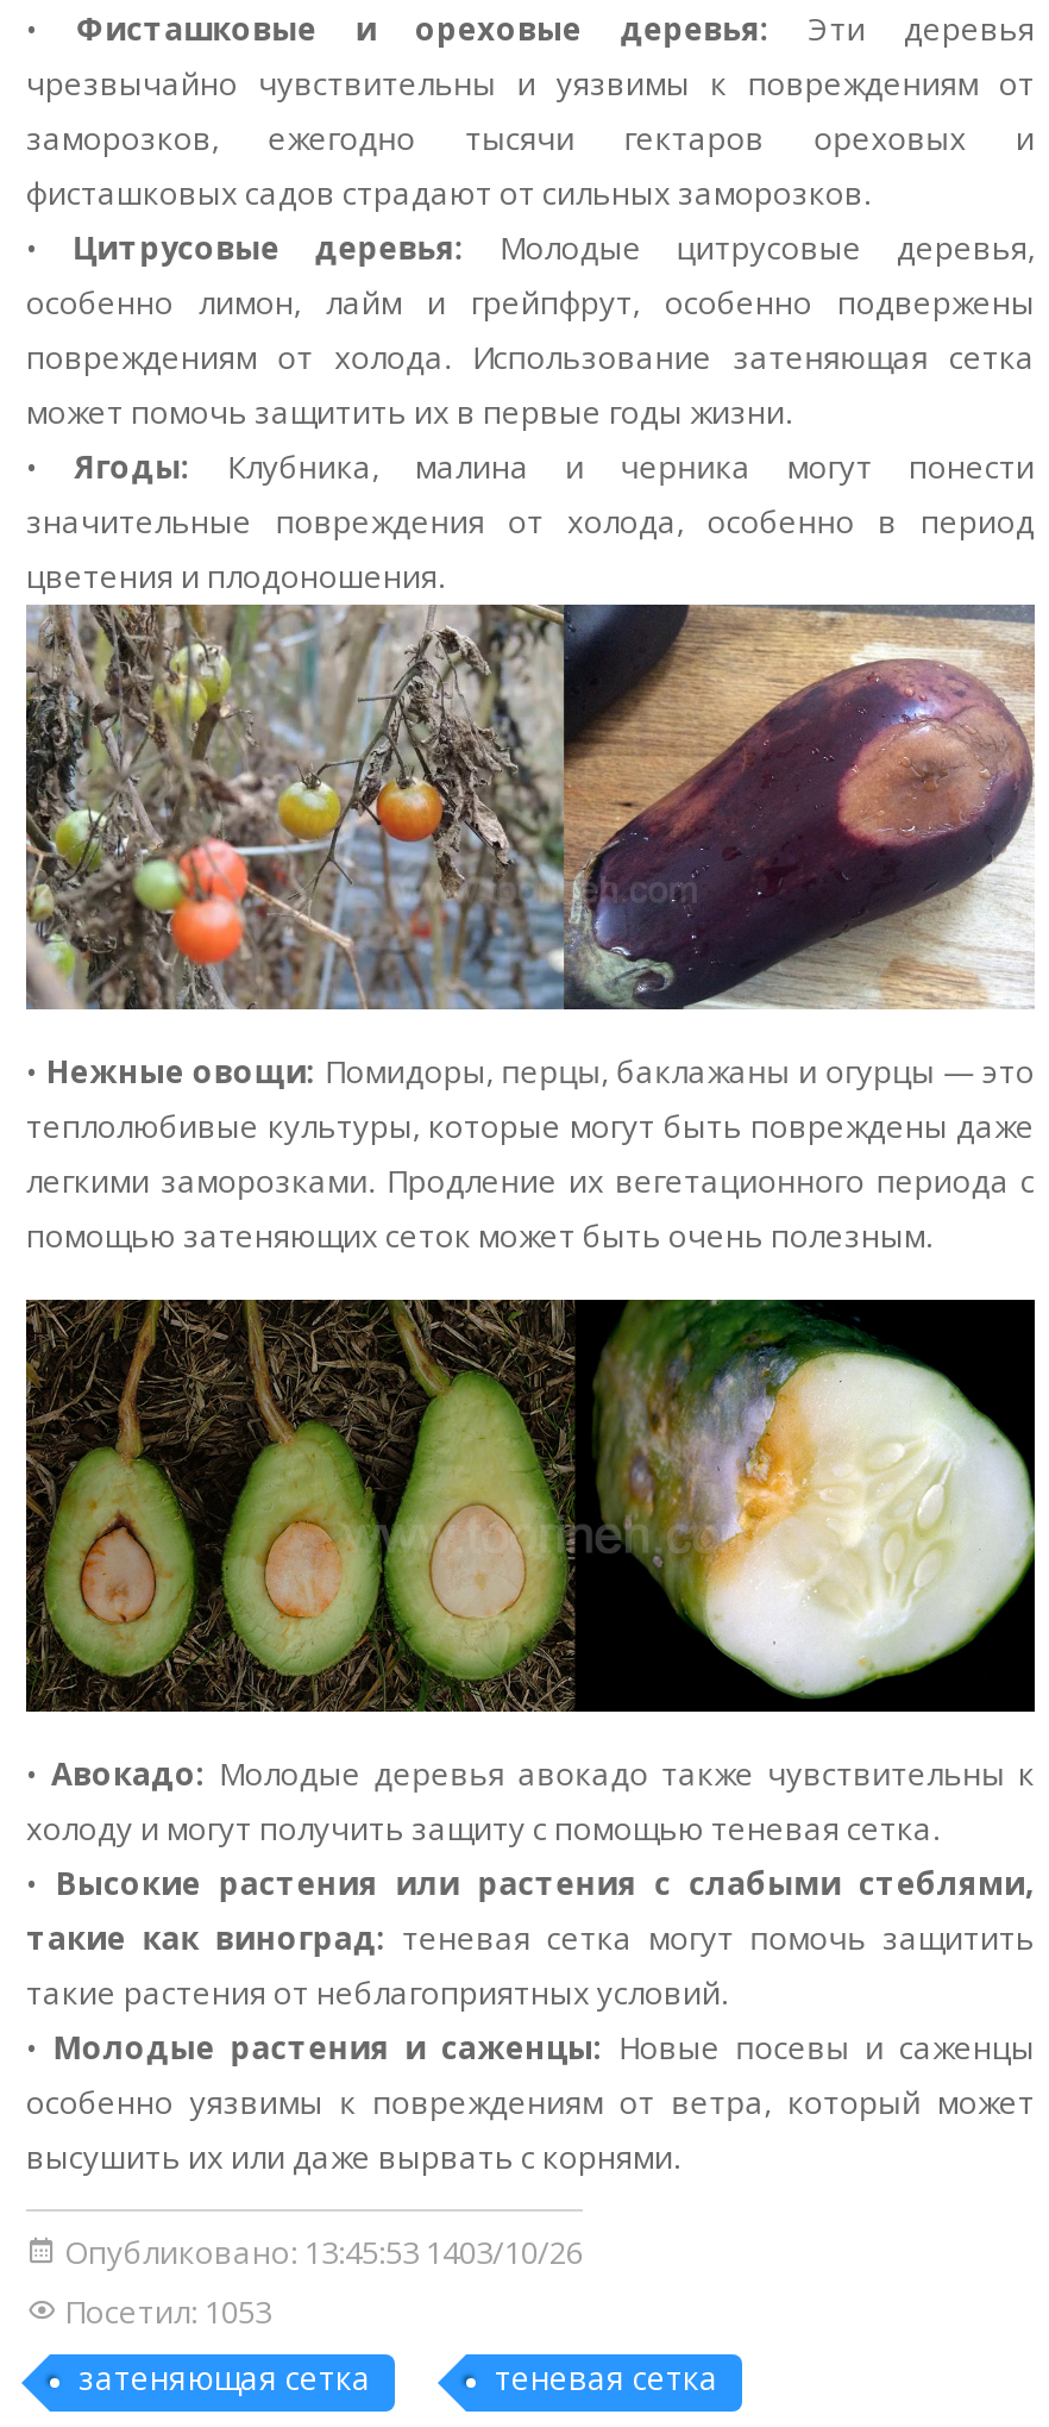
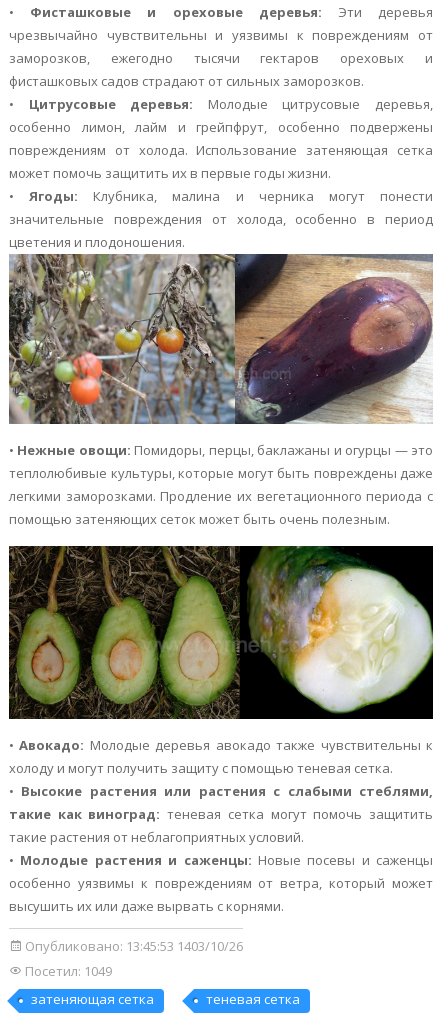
[57,2290,271,2332] Посетил: 1053 -> [22,962,112,980] Посетил: 1049

